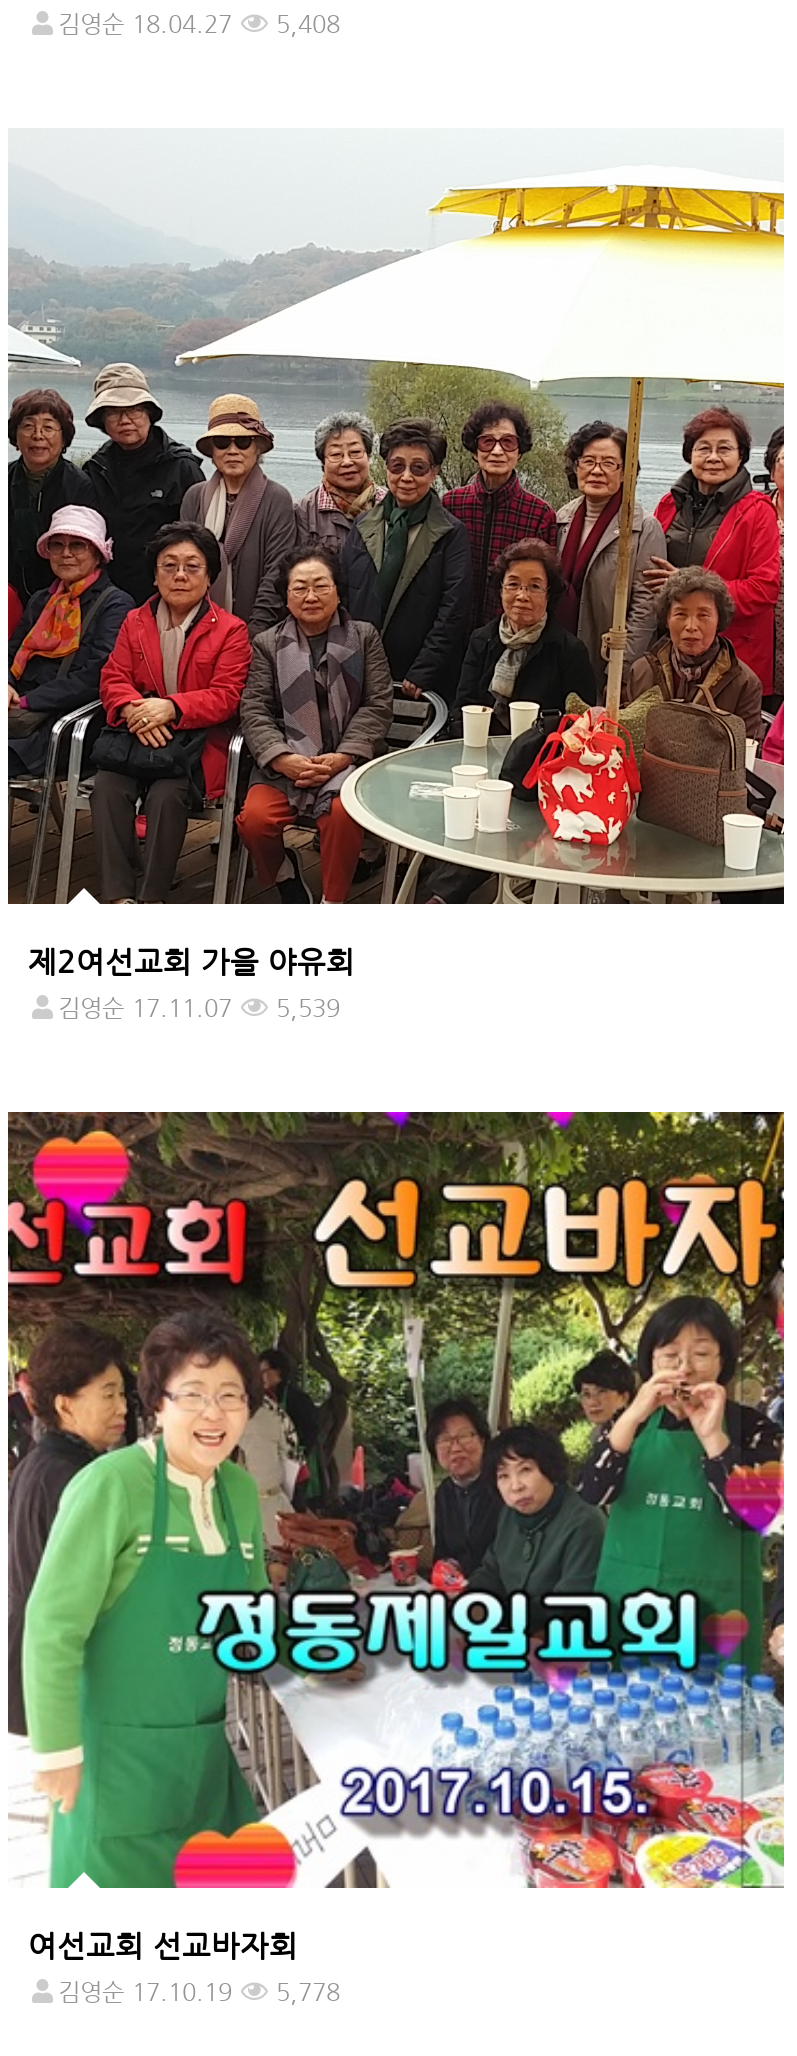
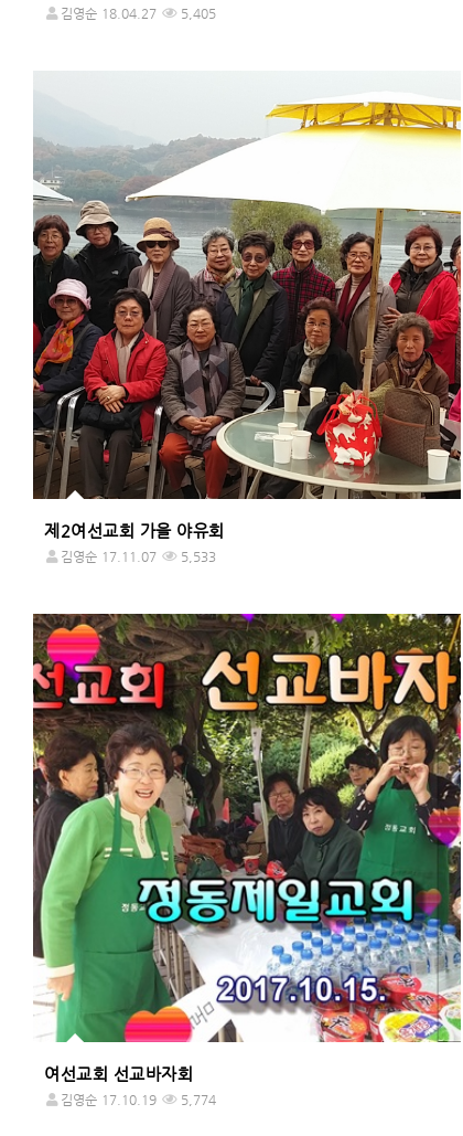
[58,10,340,38] 김영순 18.04.27 5,408 -> [61,6,216,21] 김영순 18.04.27 5,405
[58,994,340,1022] 김영순 17.11.07 5,539 -> [61,549,216,564] 김영순 17.11.07 5,533
[58,1978,340,2006] 김영순 17.10.19 5,778 -> [61,1092,216,1108] 김영순 17.10.19 5,774

